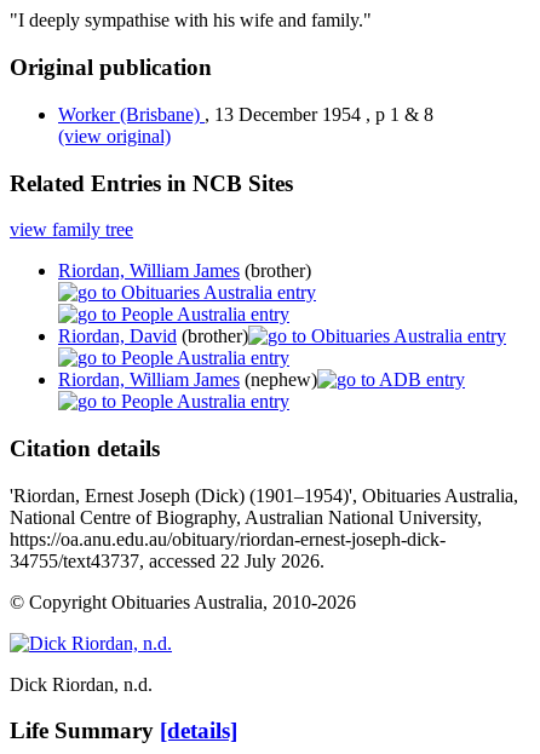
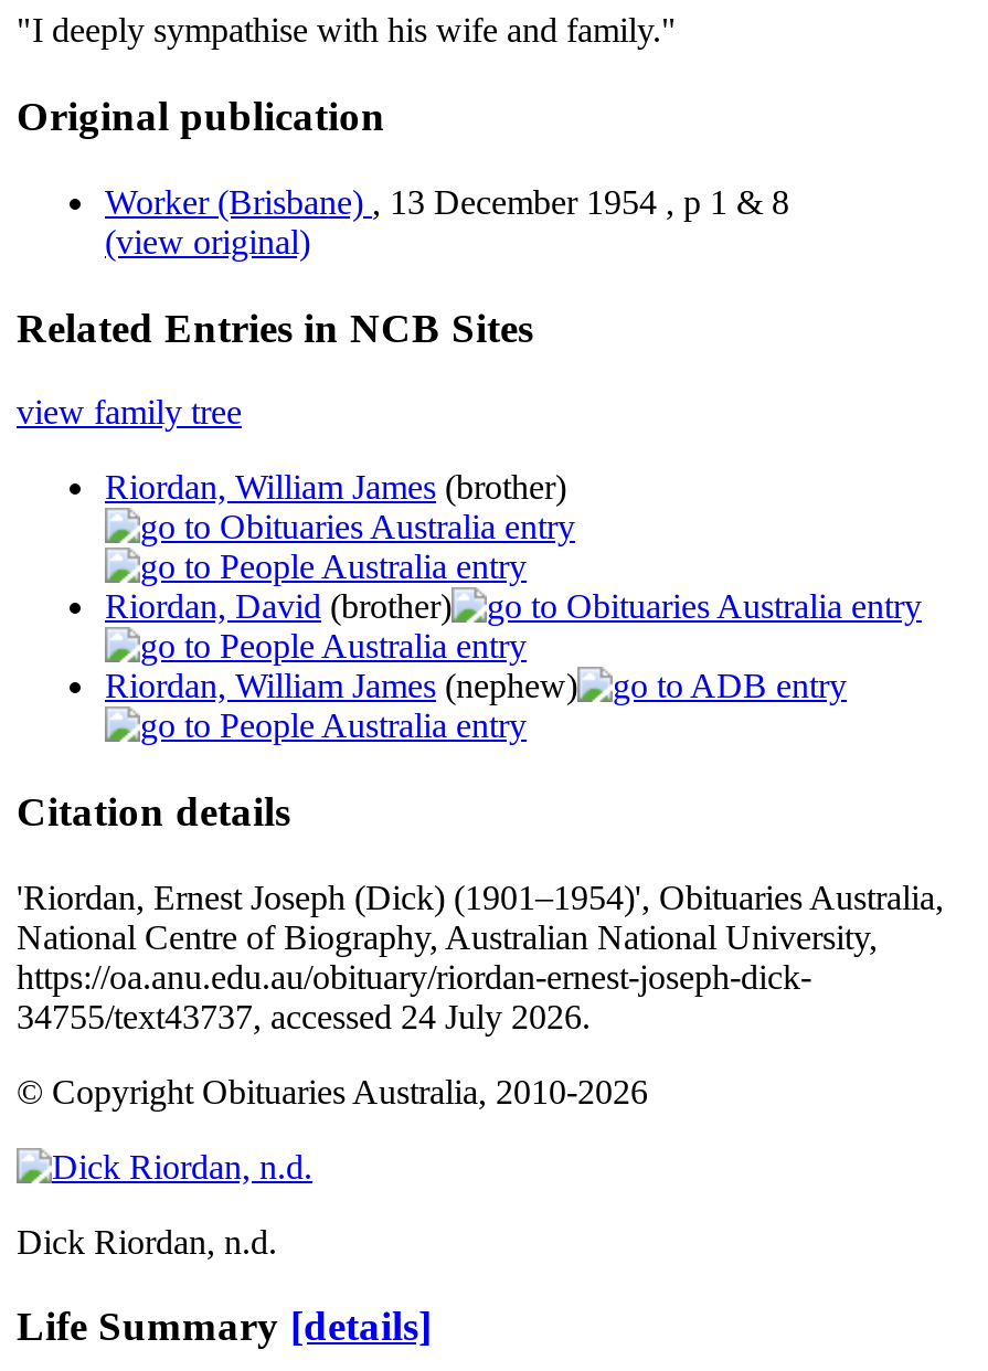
[10,550,324,571] 34755/text43737, accessed 22 July 2026. -> [17,997,591,1035] 34755/text43737, accessed 24 July 2026.

